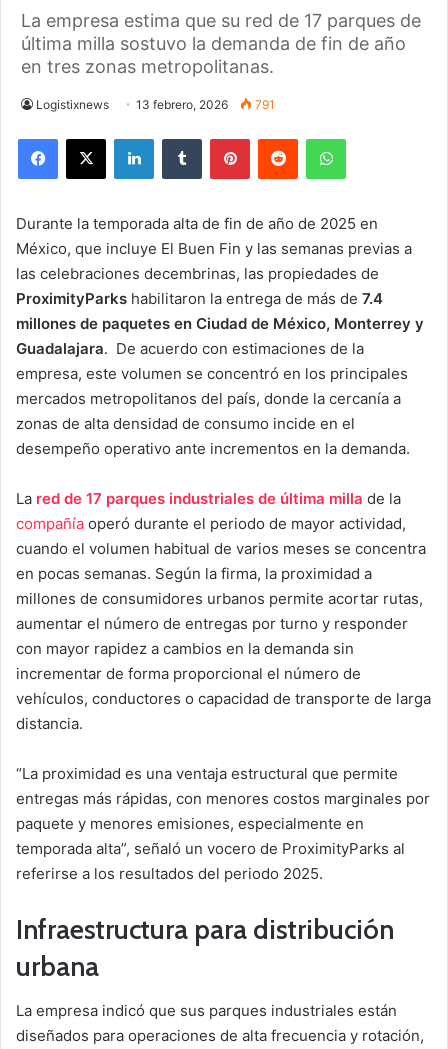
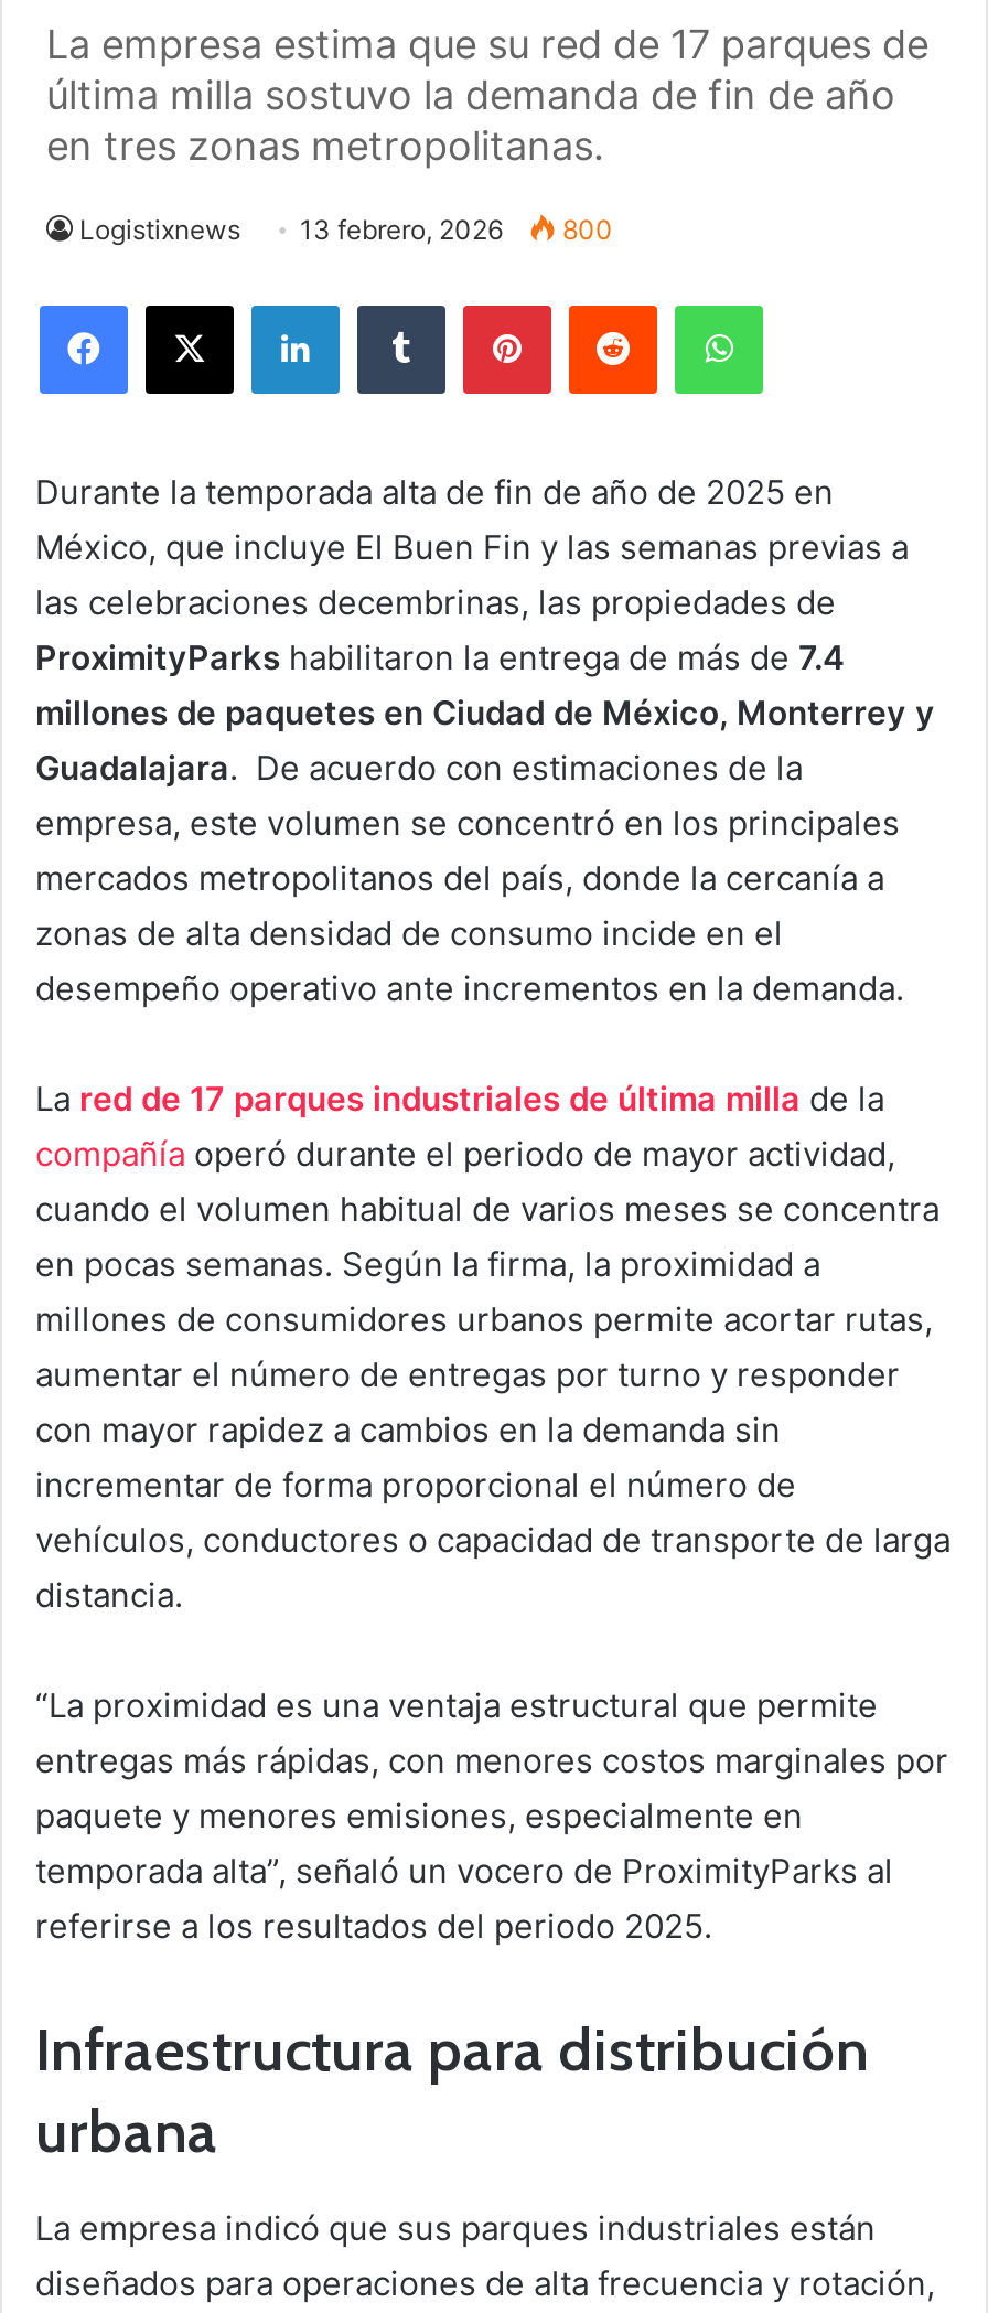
[36,97,275,112] Logistixnews 13 febrero, 2026 791 -> [79,212,613,245] Logistixnews 13 febrero, 2026 800

